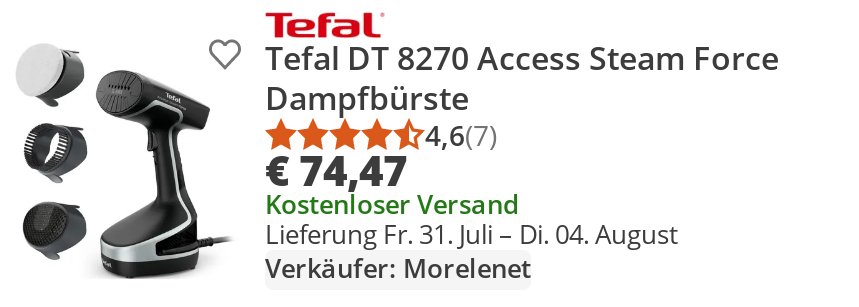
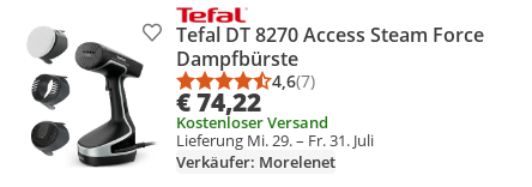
[265,142,407,198] € 74,47 -> [176,85,261,119] € 74,22
[265,216,679,252] Lieferung Fr. 31. Juli – Di. 04. August -> [176,130,374,151] Lieferung Mi. 29. – Fr. 31. Juli

